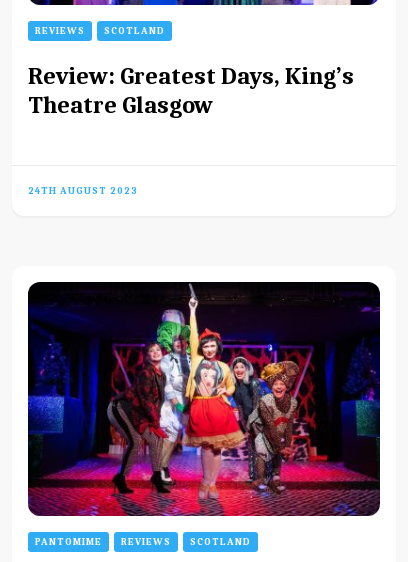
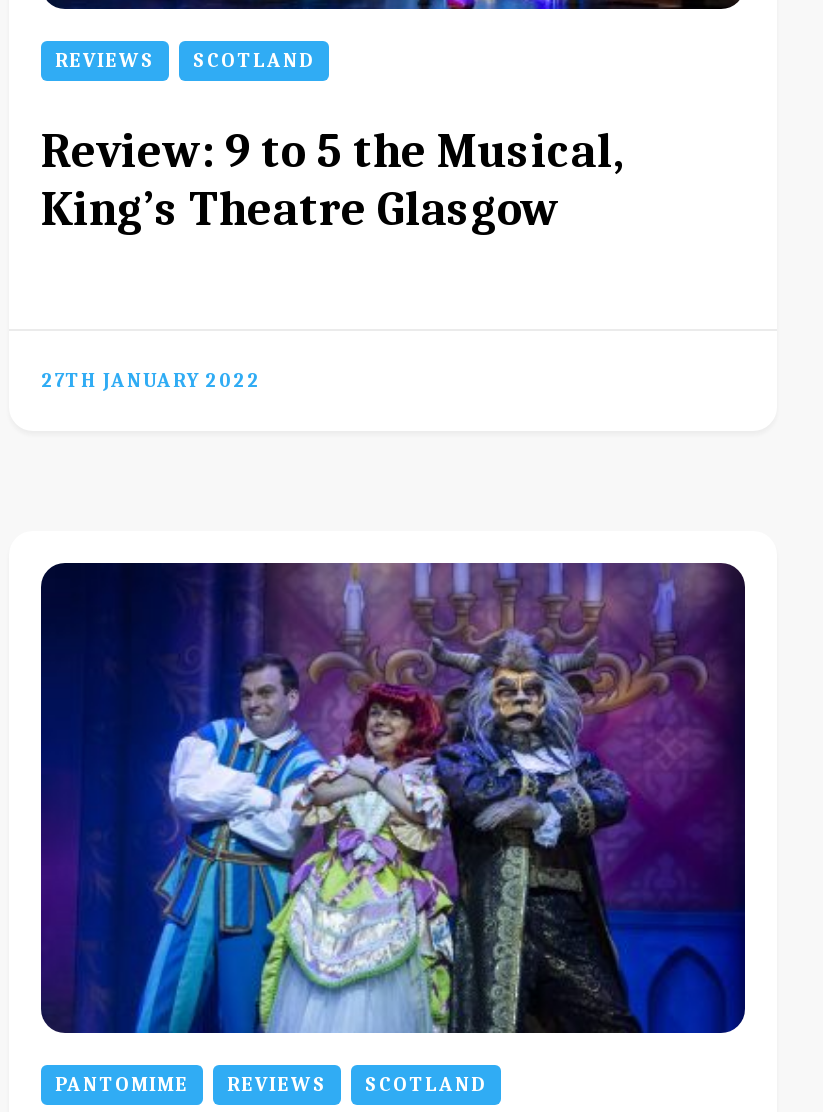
[28,62,354,119] Review: Greatest Days, King’s | Theatre Glasgow -> [41,124,625,238] Review: 9 to 5 the Musical, | King’s Theatre Glasgow
[28,185,138,197] 24TH AUGUST 2023 -> [41,370,261,394] 27TH JANUARY 2022
[27,281,380,517] [image] -> [39,560,745,1036] [image]

